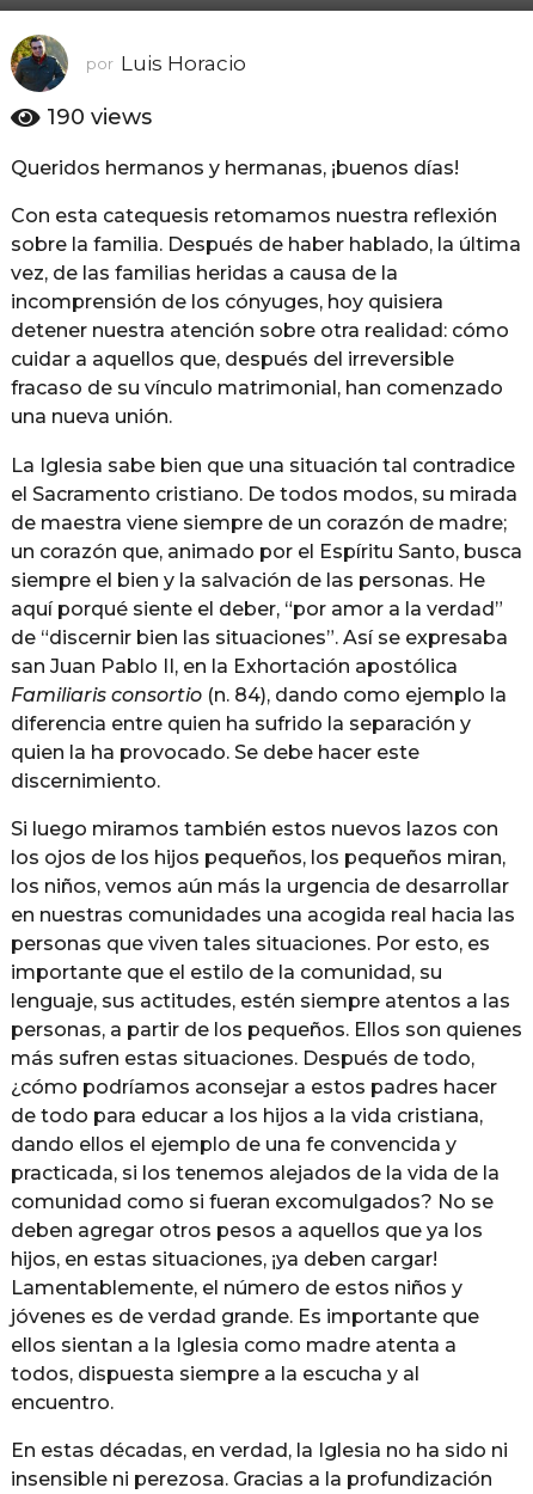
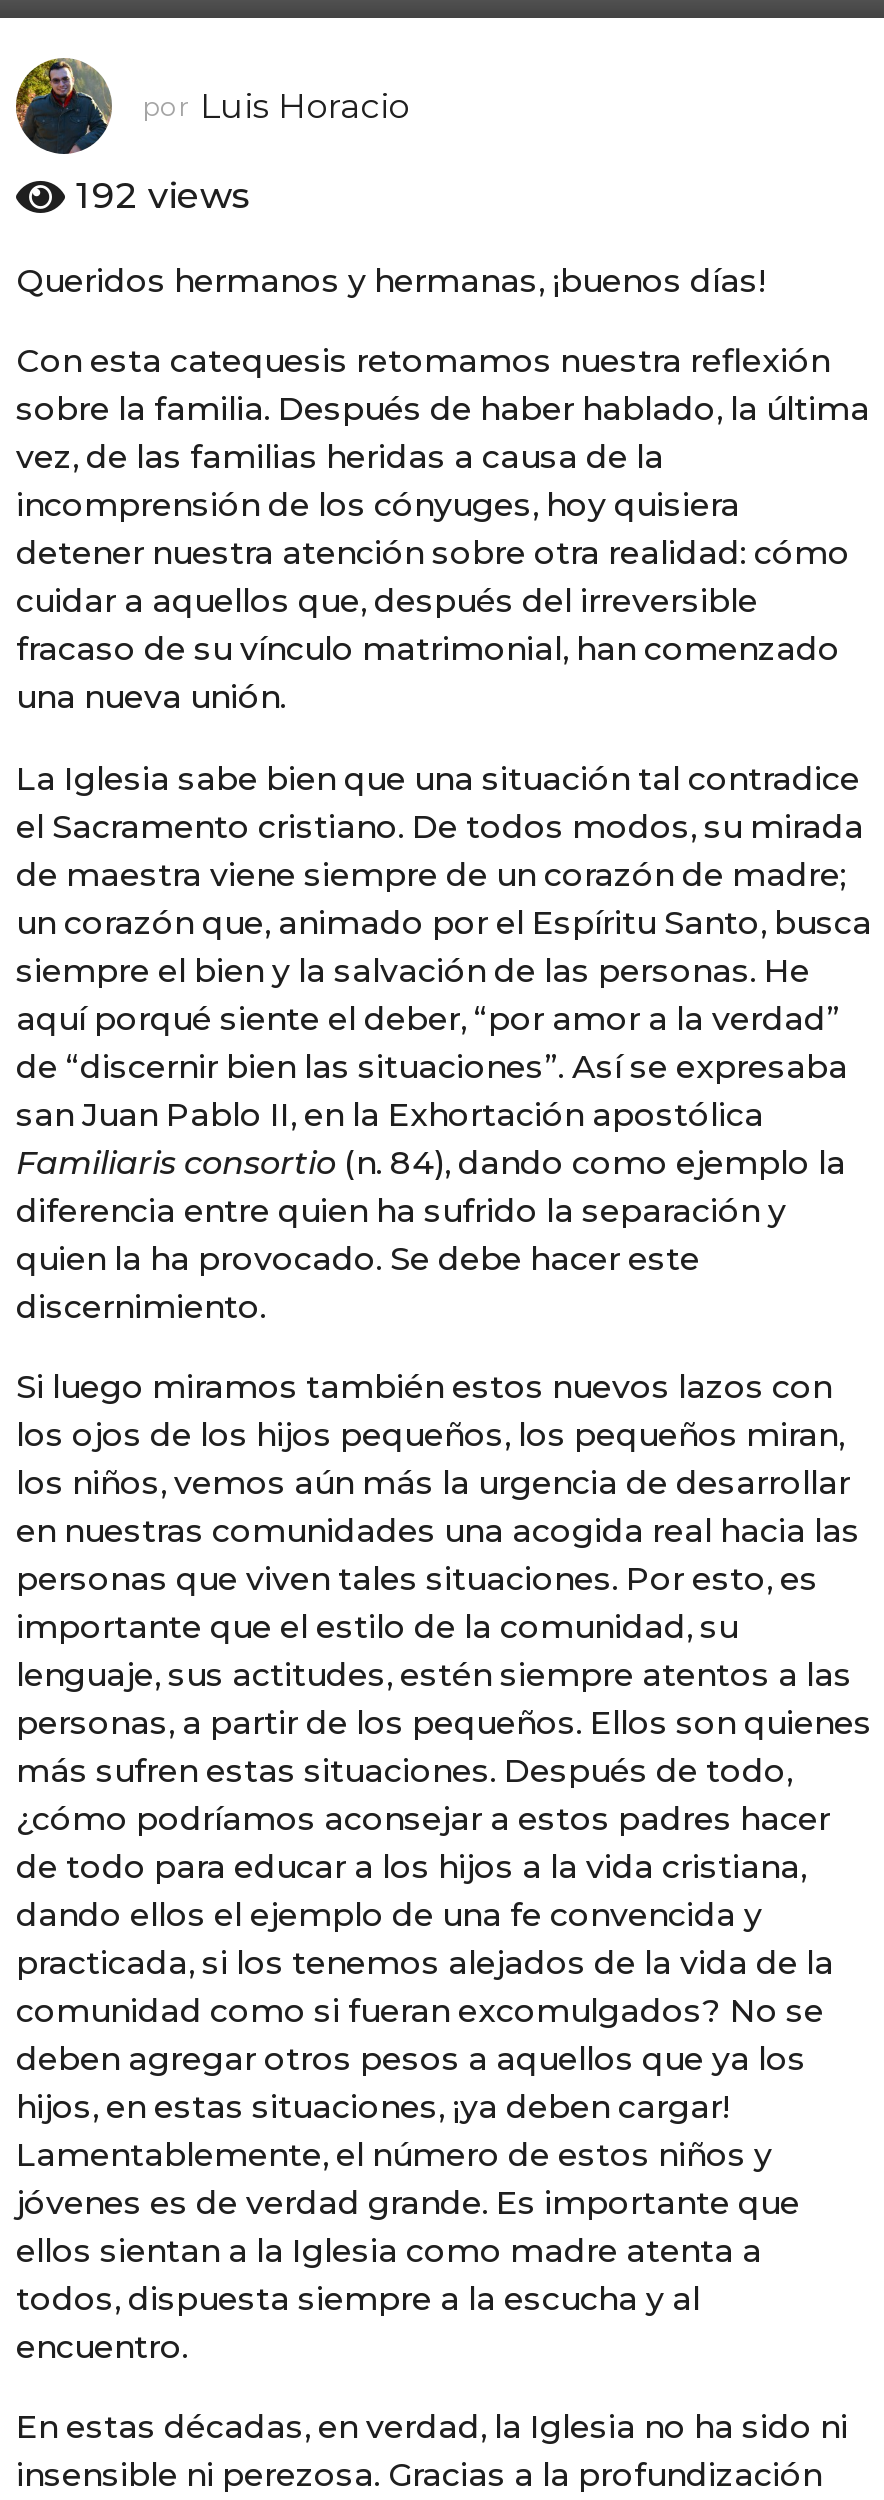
[47,104,152,130] 190 views -> [76,174,250,218] 192 views

